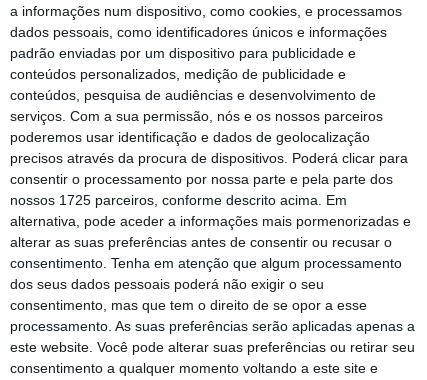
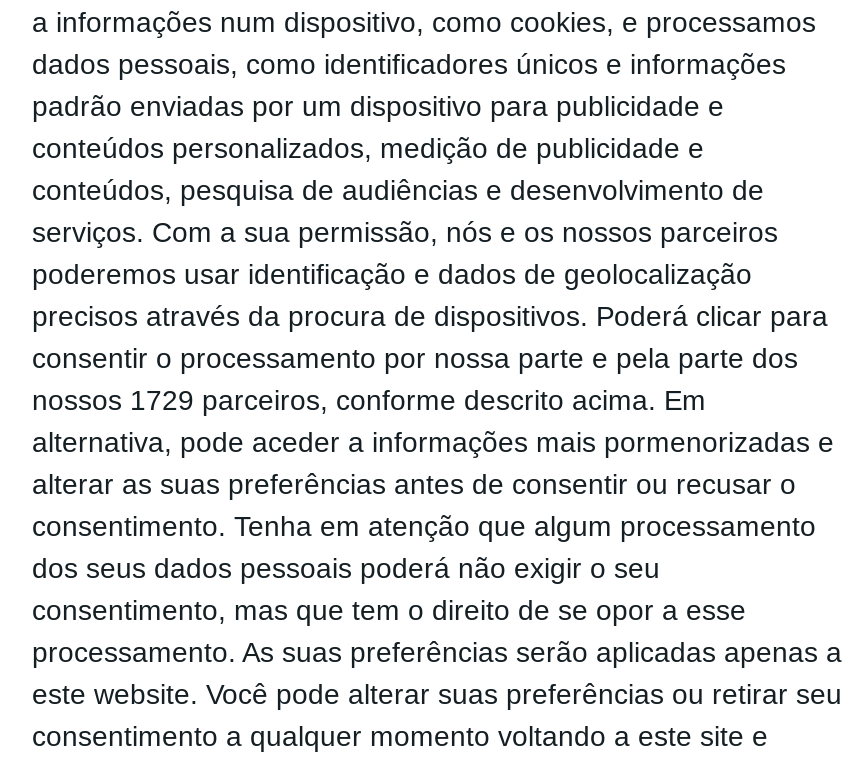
[10,192,347,208] nossos 1725 parceiros, conforme descrito acima. Em -> [32,385,706,417] nossos 1729 parceiros, conforme descrito acima. Em

